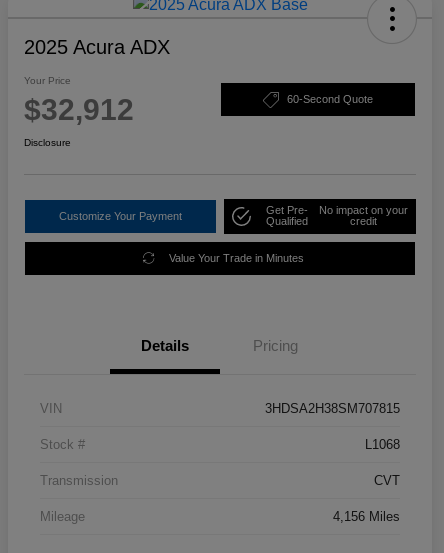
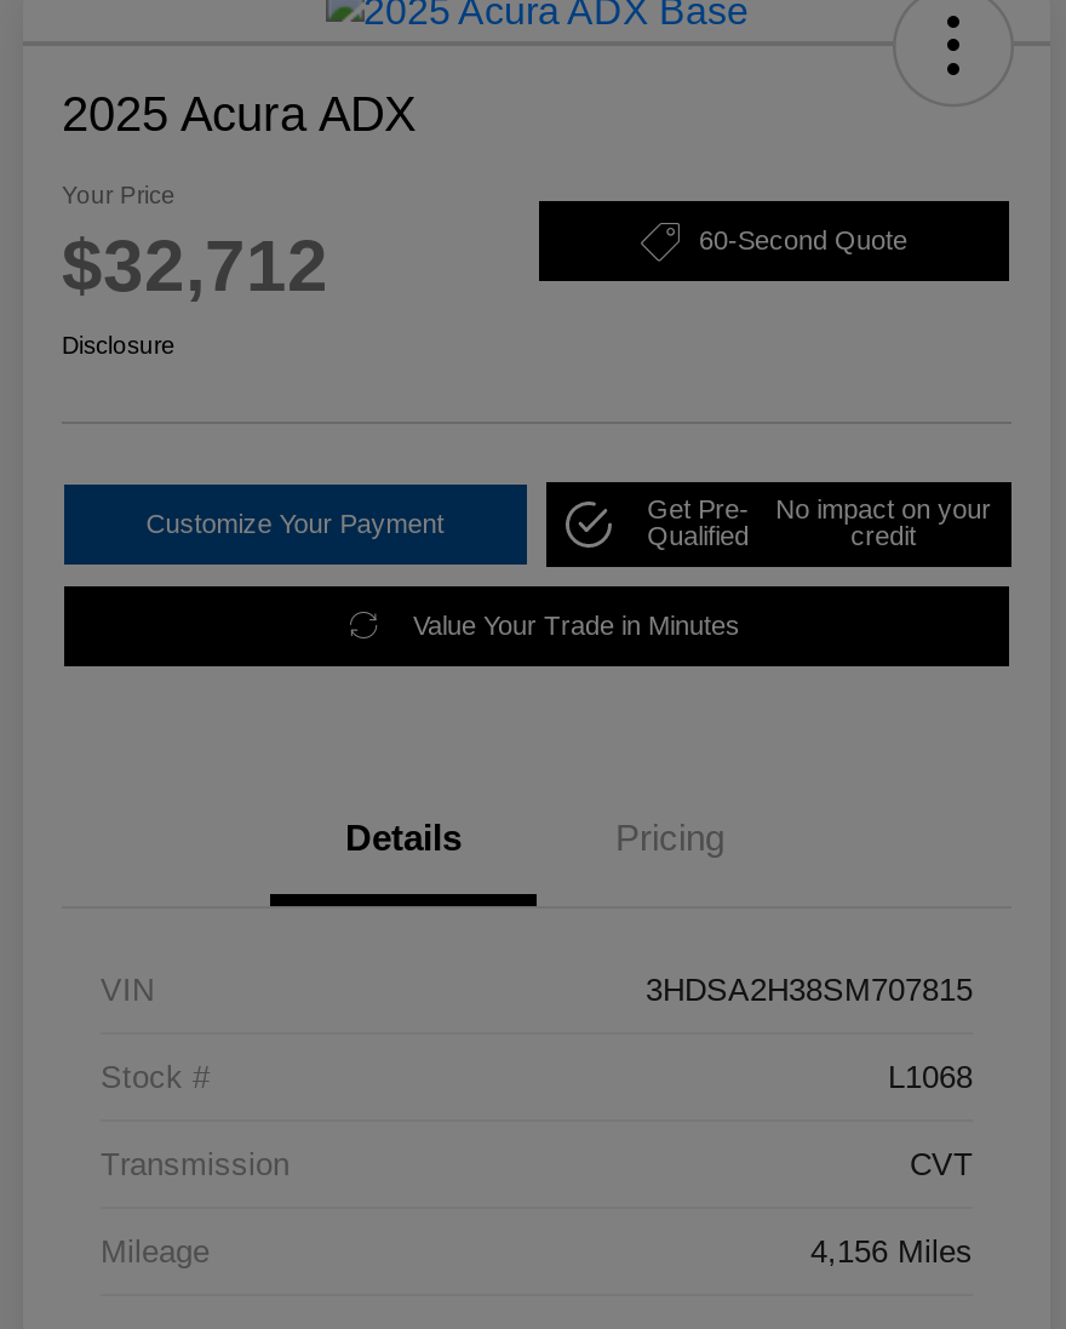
[24,93,134,126] $32,912 -> [62,225,328,305] $32,712

